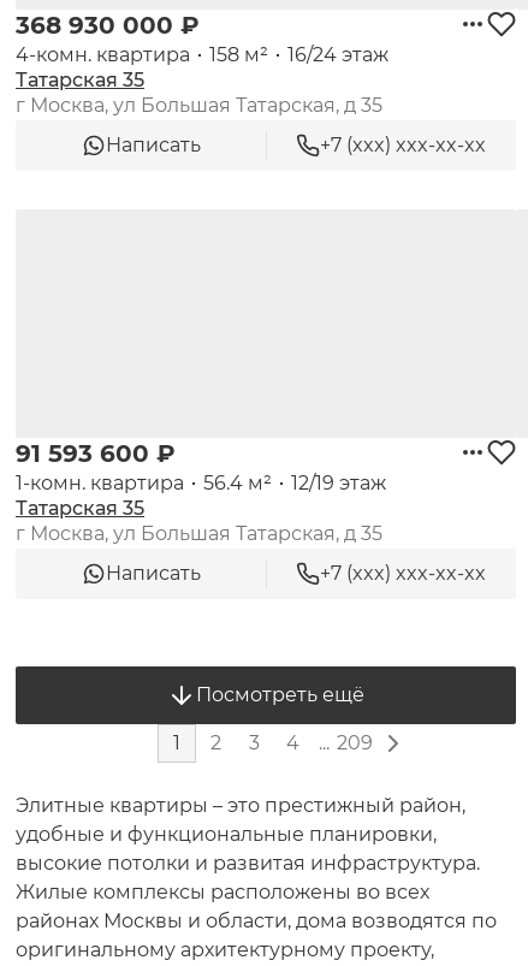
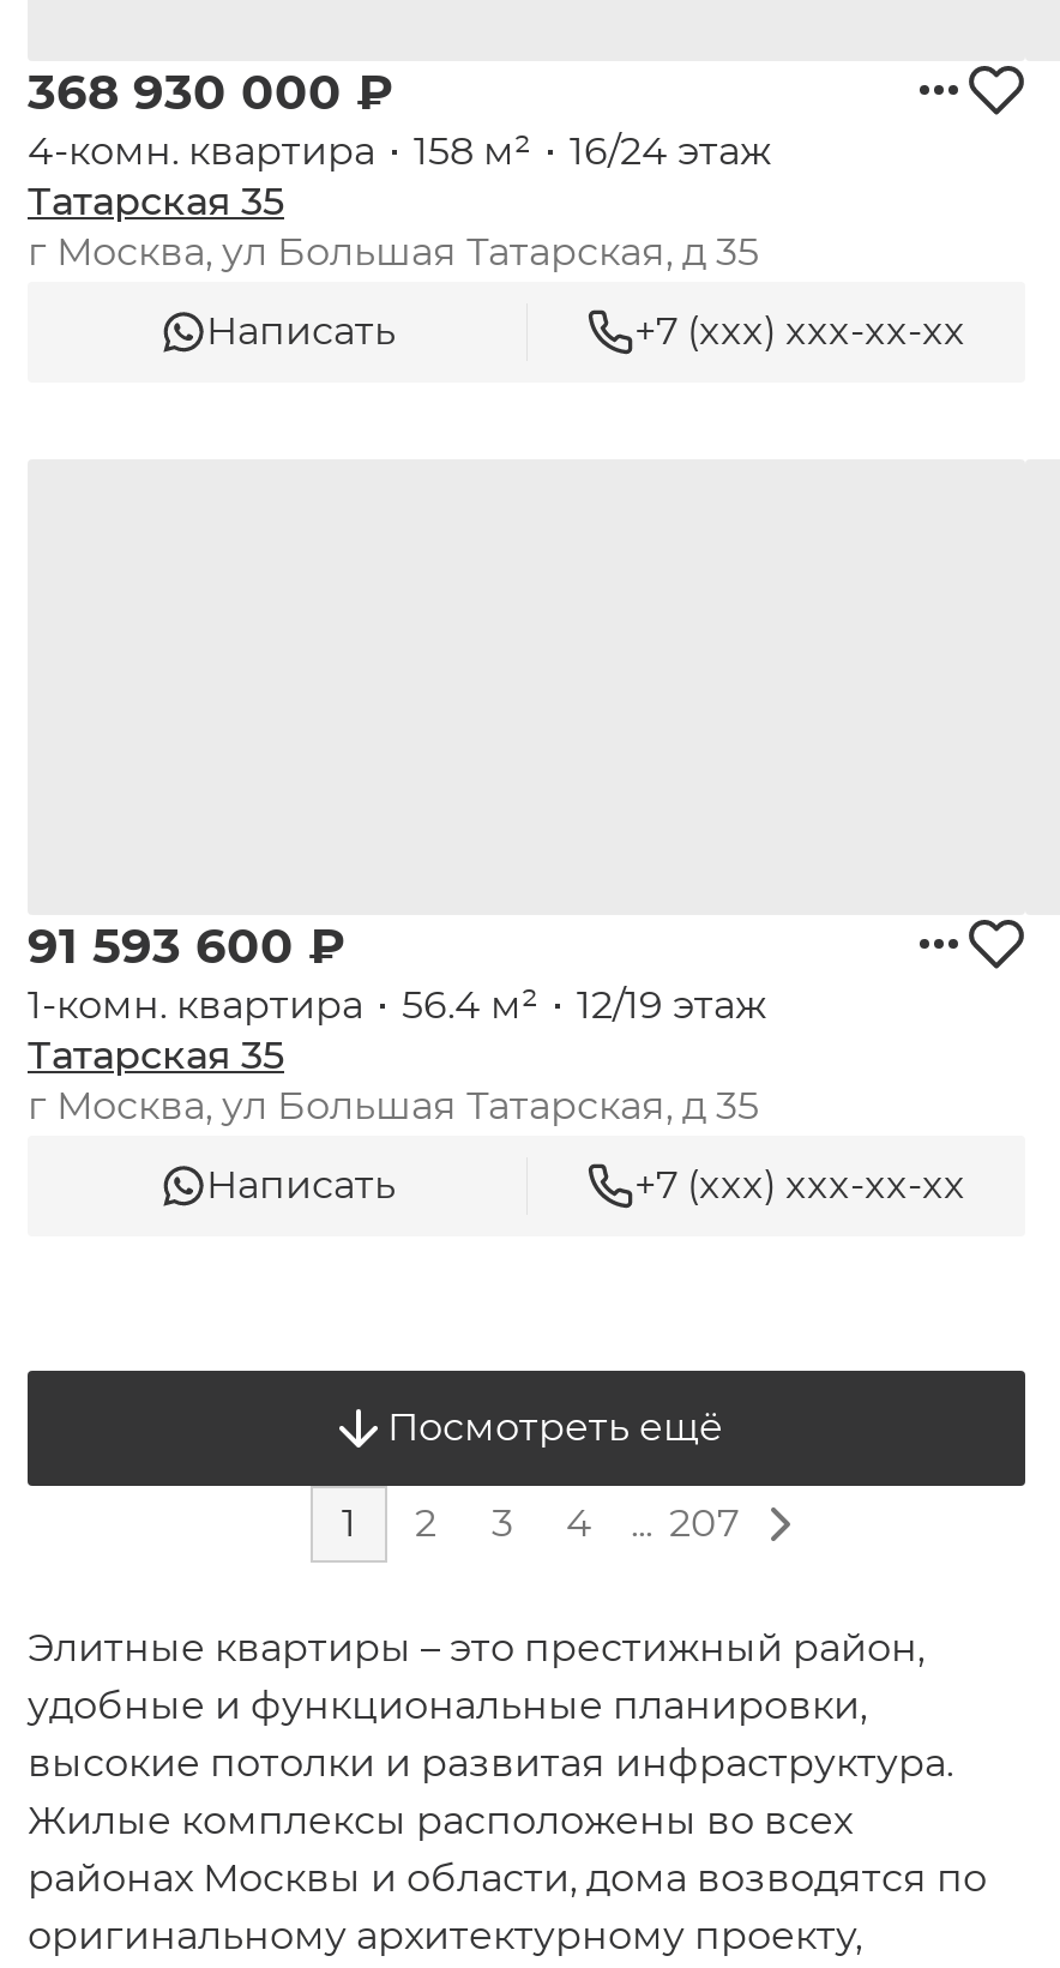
[173,732,373,755] 1 2 3 4 ... 209 -> [342,1501,739,1546] 1 2 3 4 ... 207

